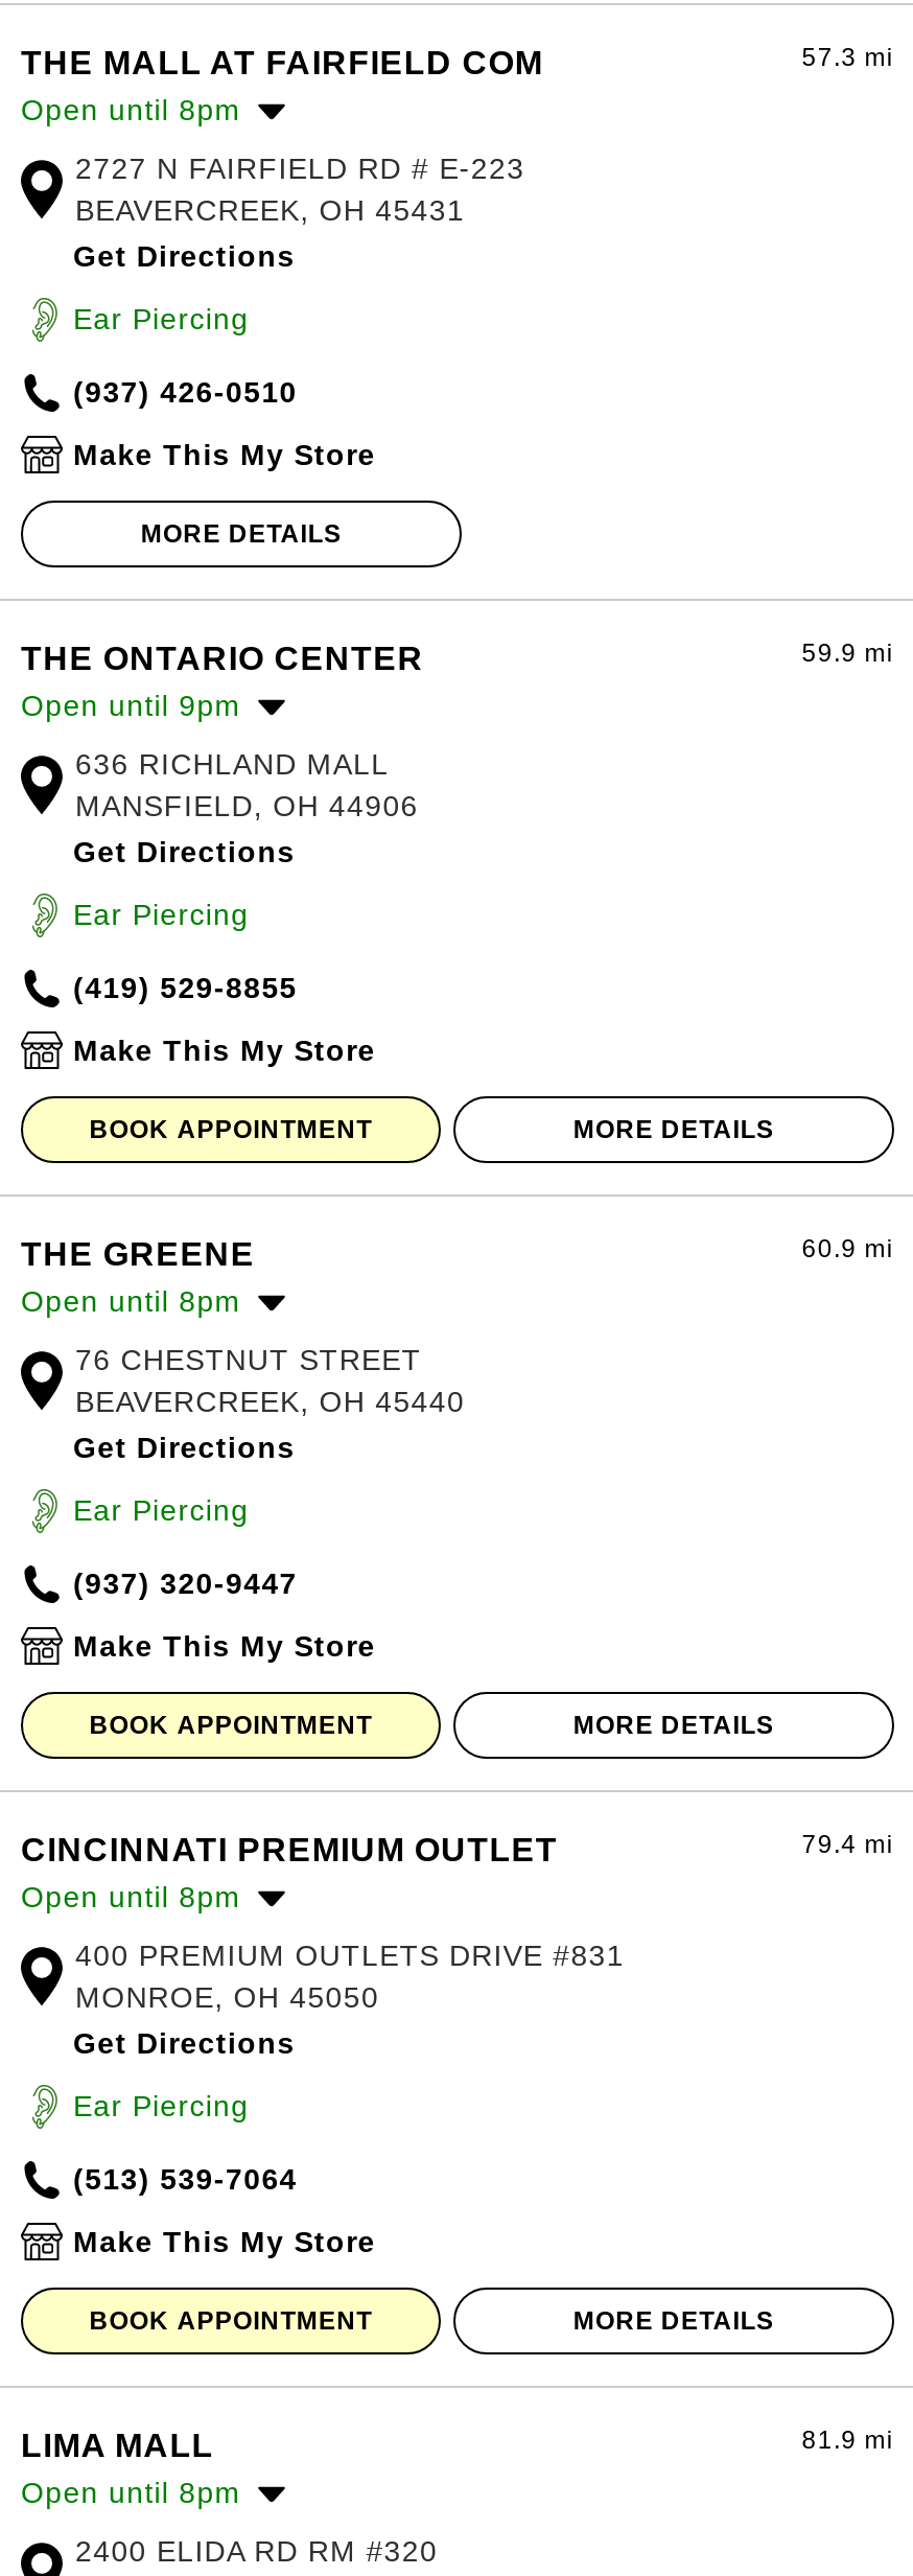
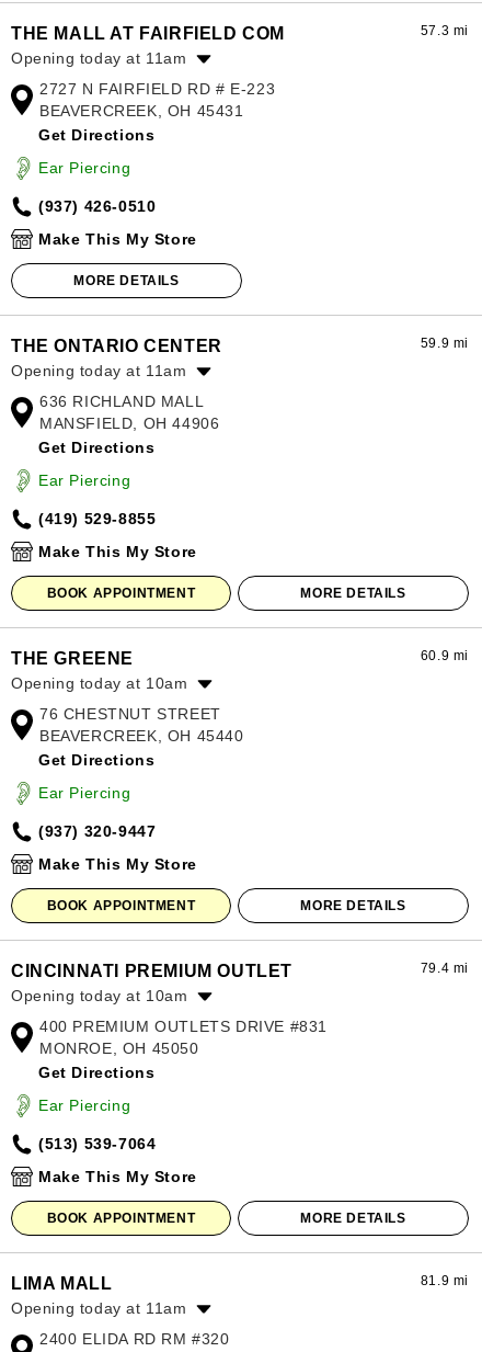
[21,94,241,127] Open until 8pm -> [11,50,187,67] Opening today at 11am
[21,690,241,723] Open until 9pm -> [11,362,187,380] Opening today at 11am
[21,1285,241,1319] Open until 8pm -> [11,675,188,692] Opening today at 10am
[21,1881,241,1914] Open until 8pm -> [11,987,188,1005] Opening today at 10am
[21,2477,241,2510] Open until 8pm -> [11,1300,187,1317] Opening today at 11am

